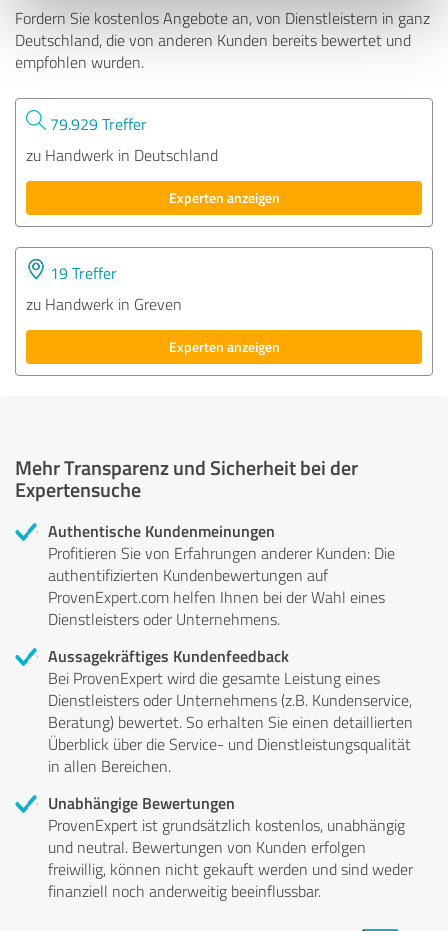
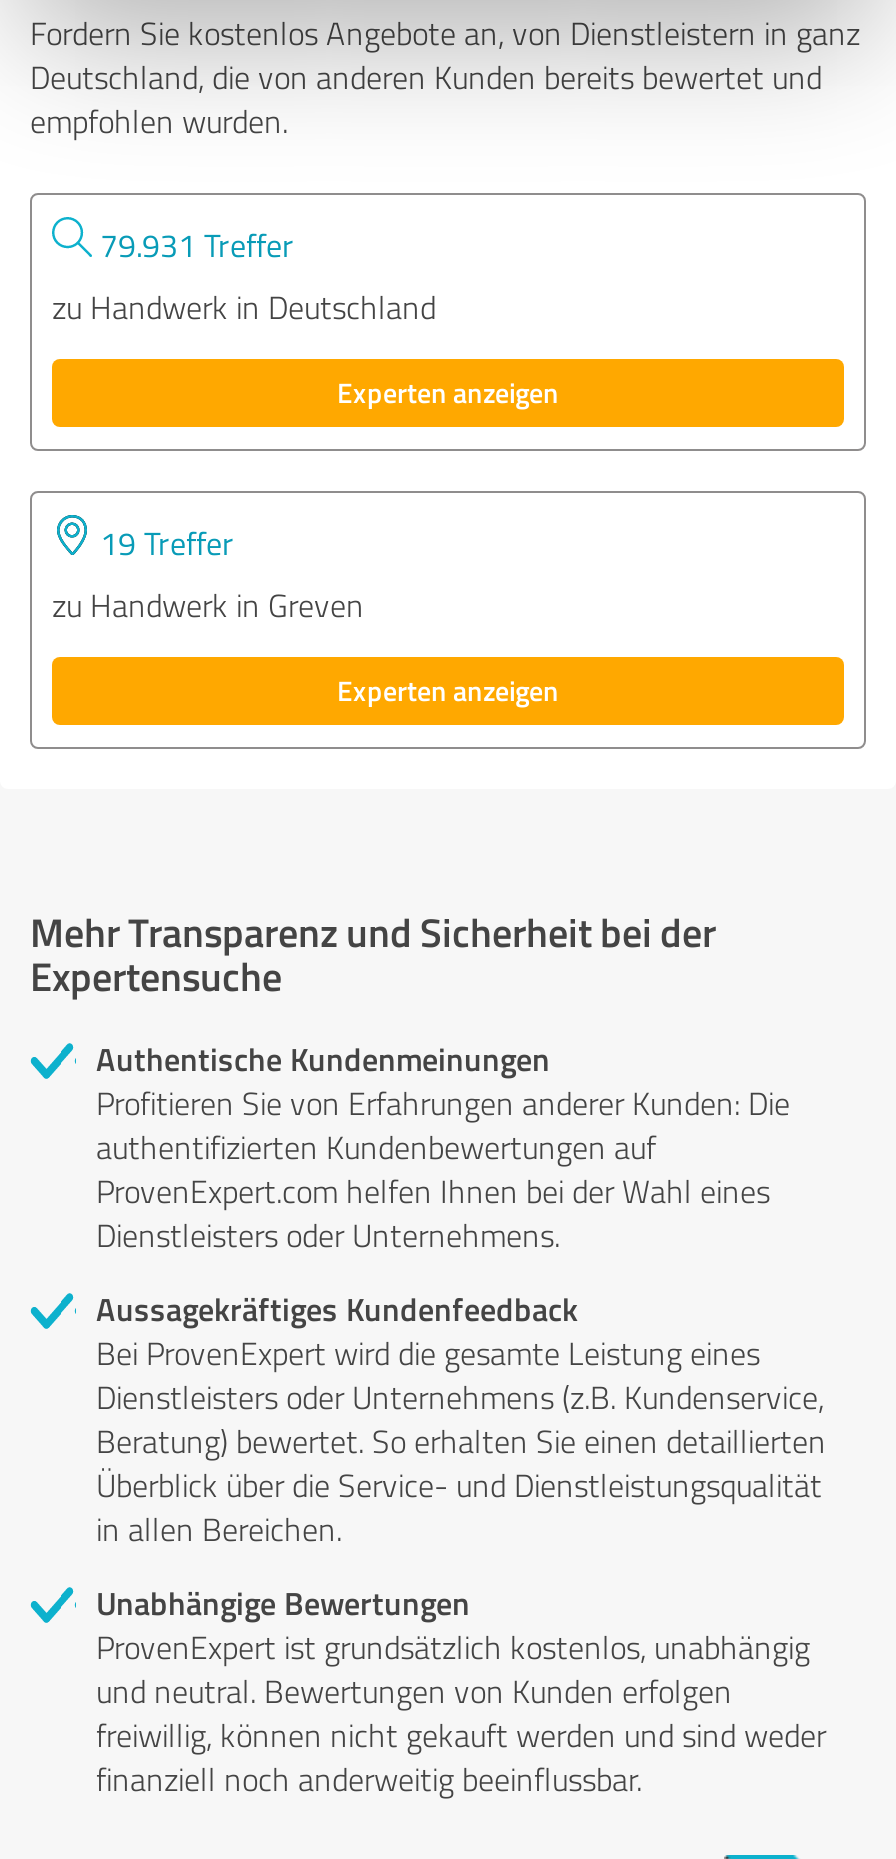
[46,113,147,135] 79.929 Treffer -> [92,222,294,266] 79.931 Treffer

